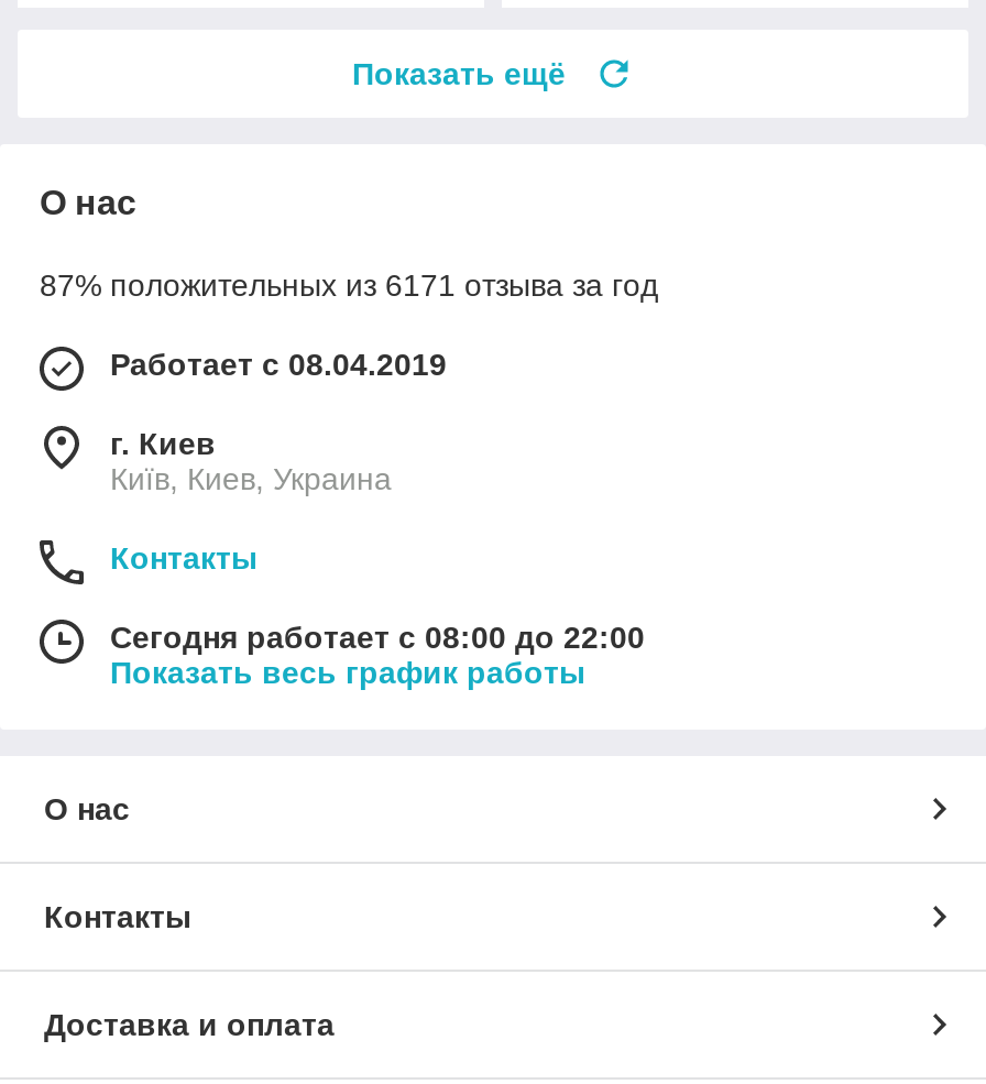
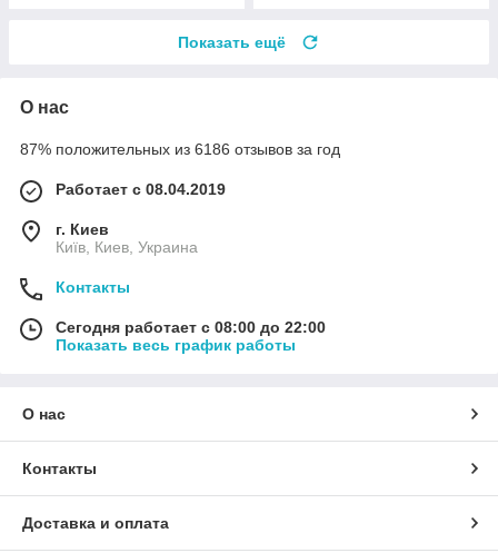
[40,267,658,302] 87% положительных из 6171 отзыва за год -> [20,140,340,158] 87% положительных из 6186 отзывов за год

